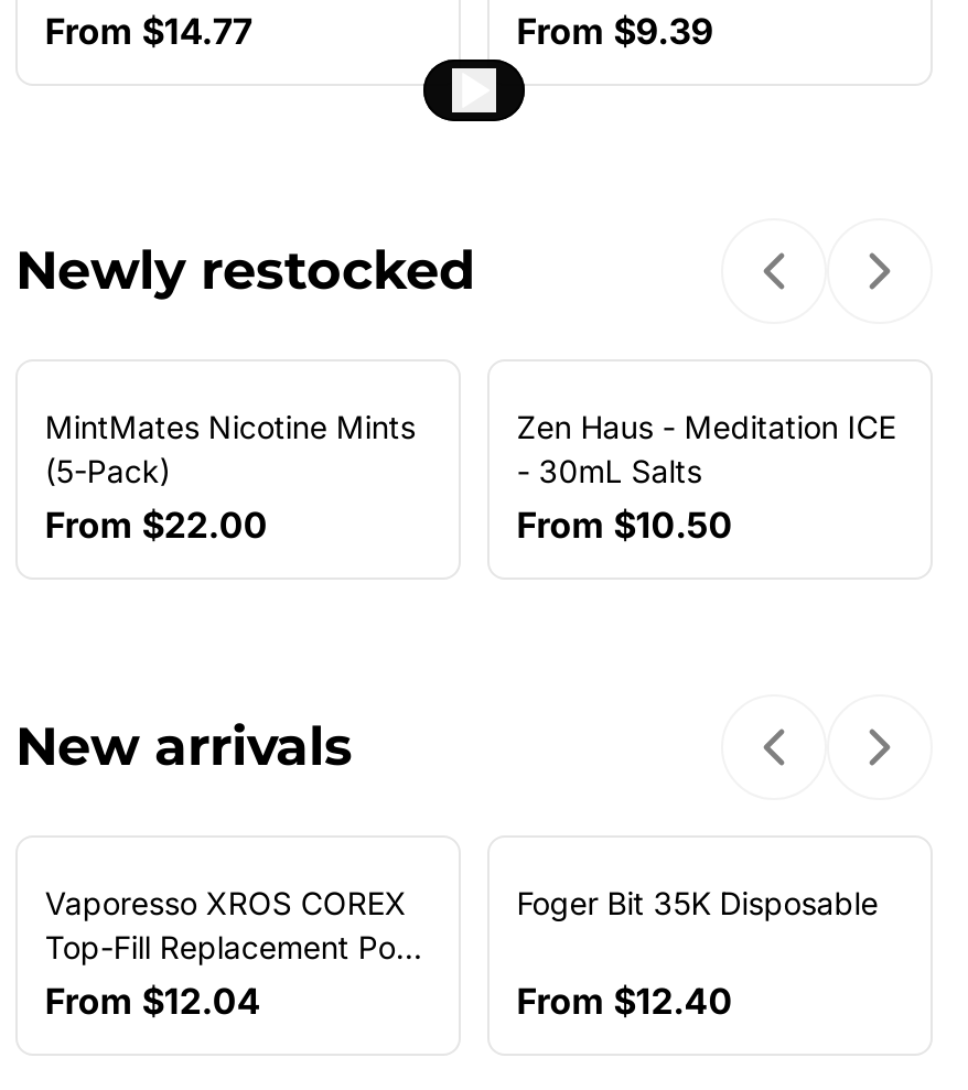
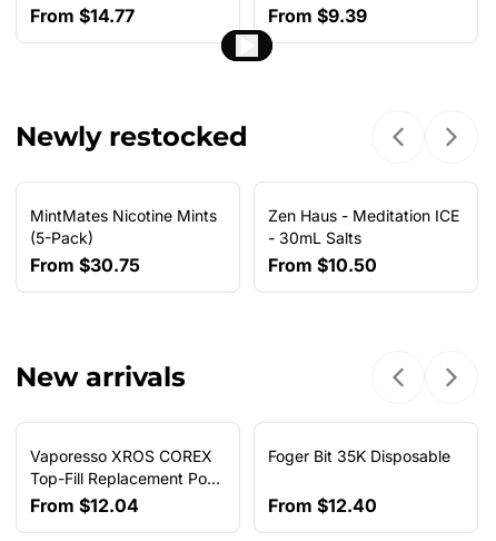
[45,503,268,547] From $22.00 -> [30,254,141,276] From $30.75

